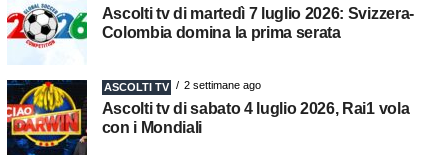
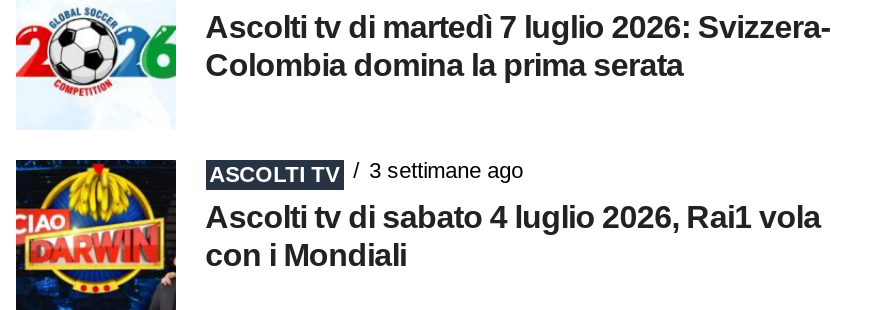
[184,79,261,91] 2 settimane ago -> [369,158,523,182] 3 settimane ago

